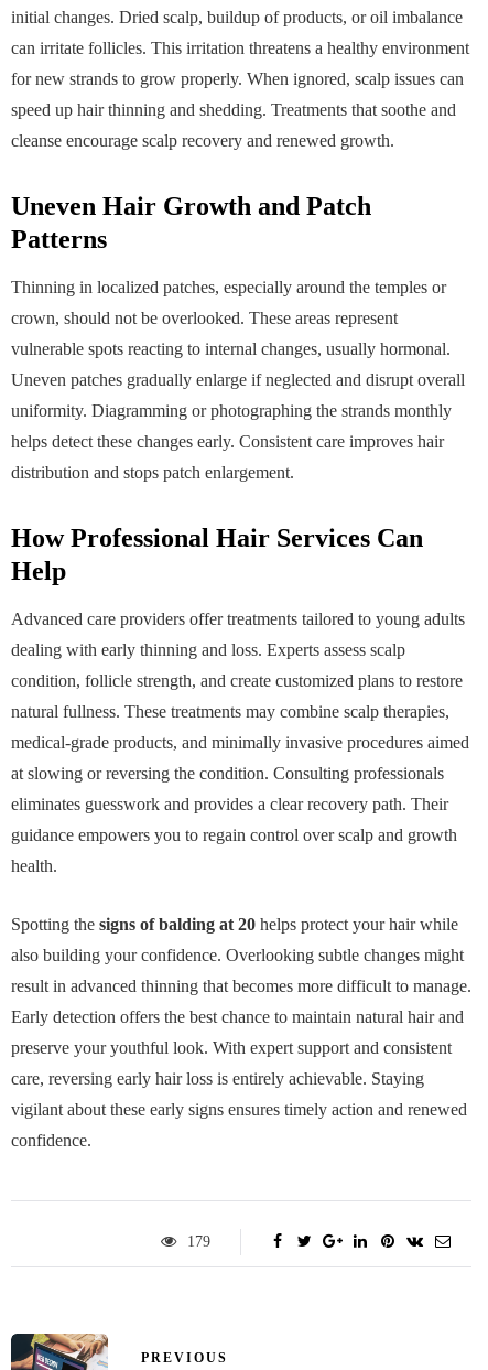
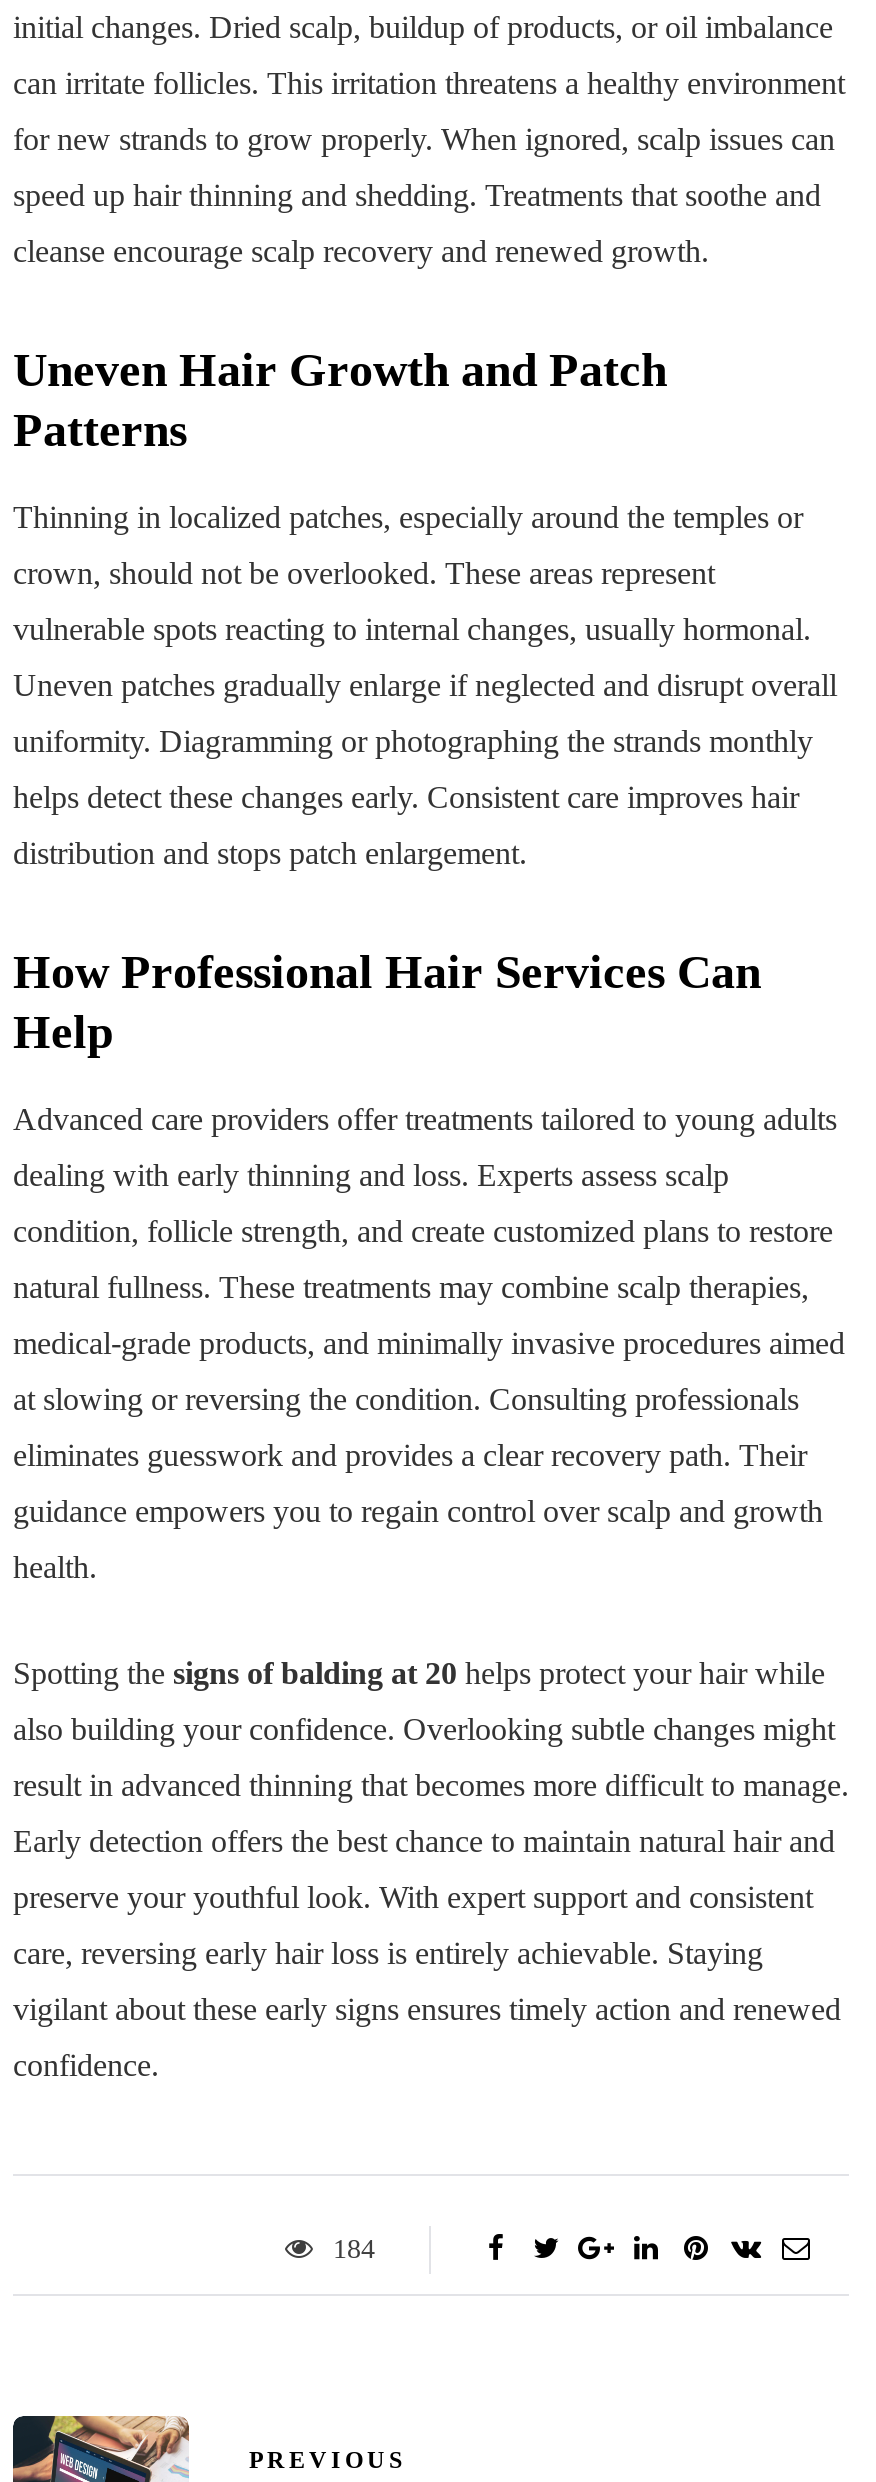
[187,1233,210,1250] 179 -> [333,2234,375,2264] 184

